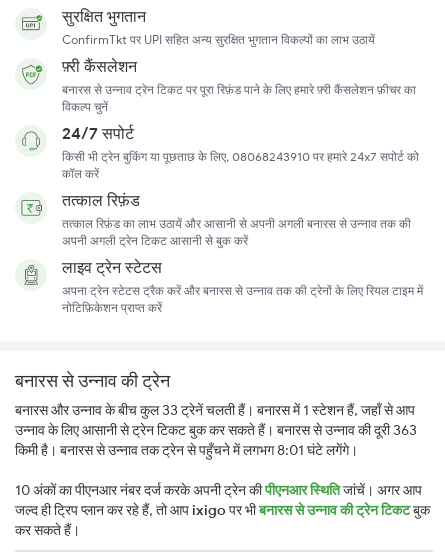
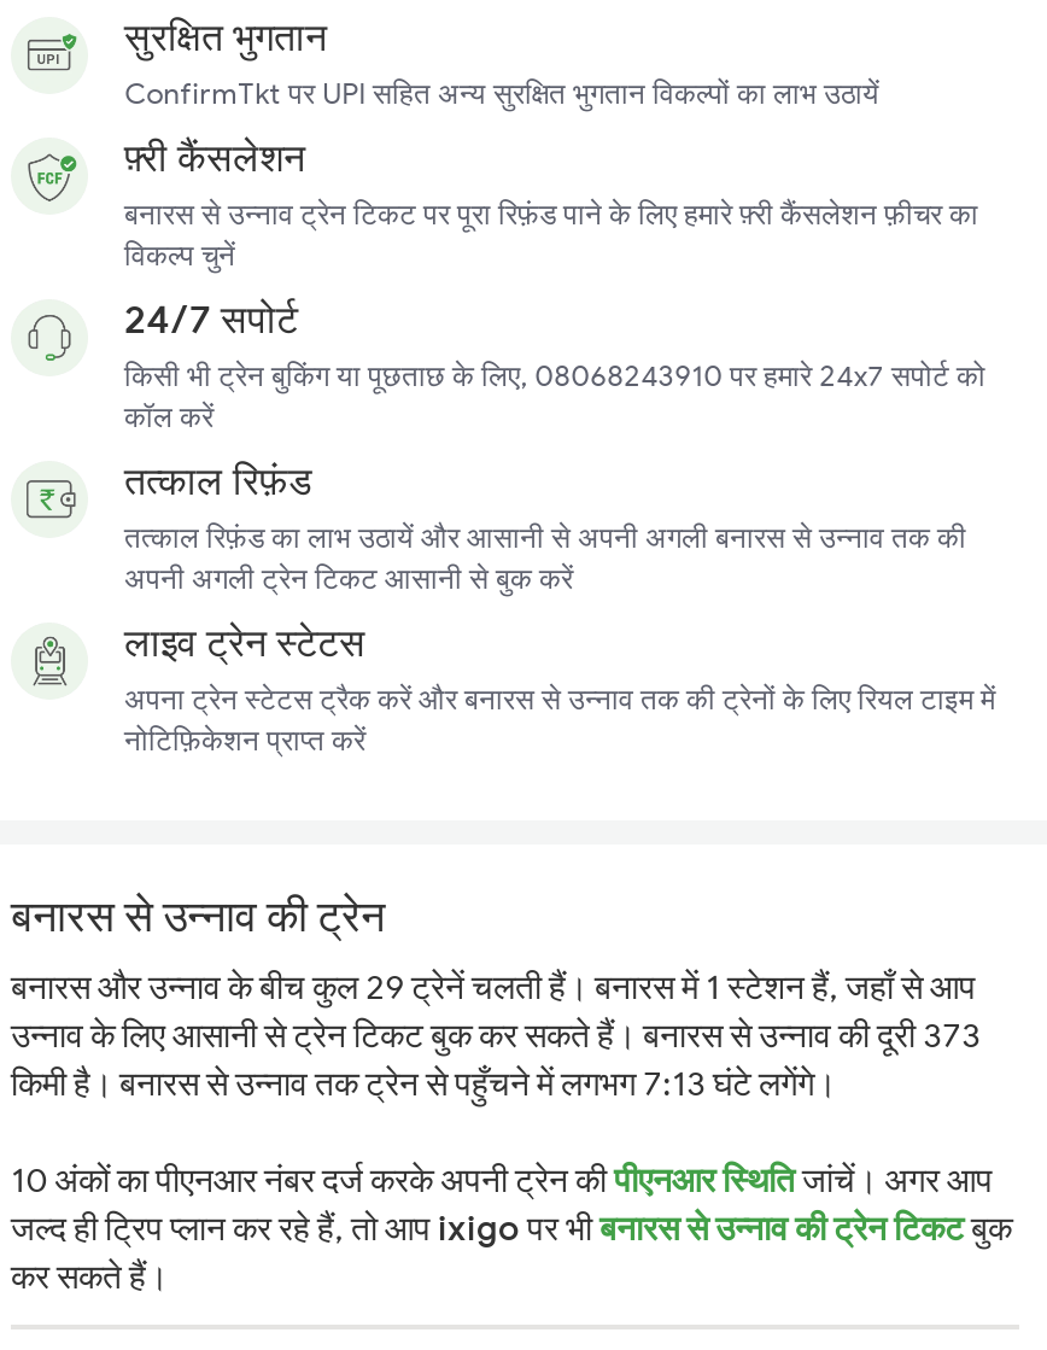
[15,401,415,419] बनारस और उन्नाव के बीच कुल 33 ट्रेनें चलती हैं। बनारस में 1 स्टेशन हैं, जहाँ से आप -> [11,966,976,1010] बनारस और उन्नाव के बीच कुल 29 ट्रेनें चलती हैं। बनारस में 1 स्टेशन हैं, जहाँ से आप
[15,421,417,439] उन्नाव के लिए आसानी से ट्रेन टिकट बुक कर सकते हैं। बनारस से उन्नाव की दूरी 363 -> [11,1014,981,1058] उन्नाव के लिए आसानी से ट्रेन टिकट बुक कर सकते हैं। बनारस से उन्नाव की दूरी 373
[15,441,358,459] किमी है। बनारस से उन्नाव तक ट्रेन से पहुँचने में लगभग 8:01 घंटे लगेंगे। -> [11,1063,836,1106] किमी है। बनारस से उन्नाव तक ट्रेन से पहुँचने में लगभग 7:13 घंटे लगेंगे।

